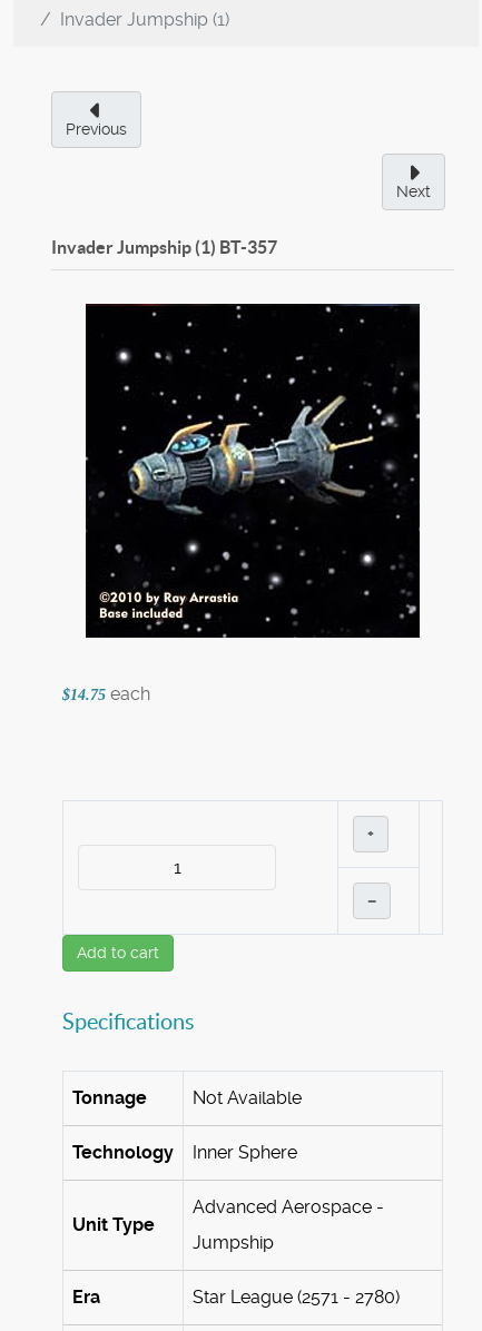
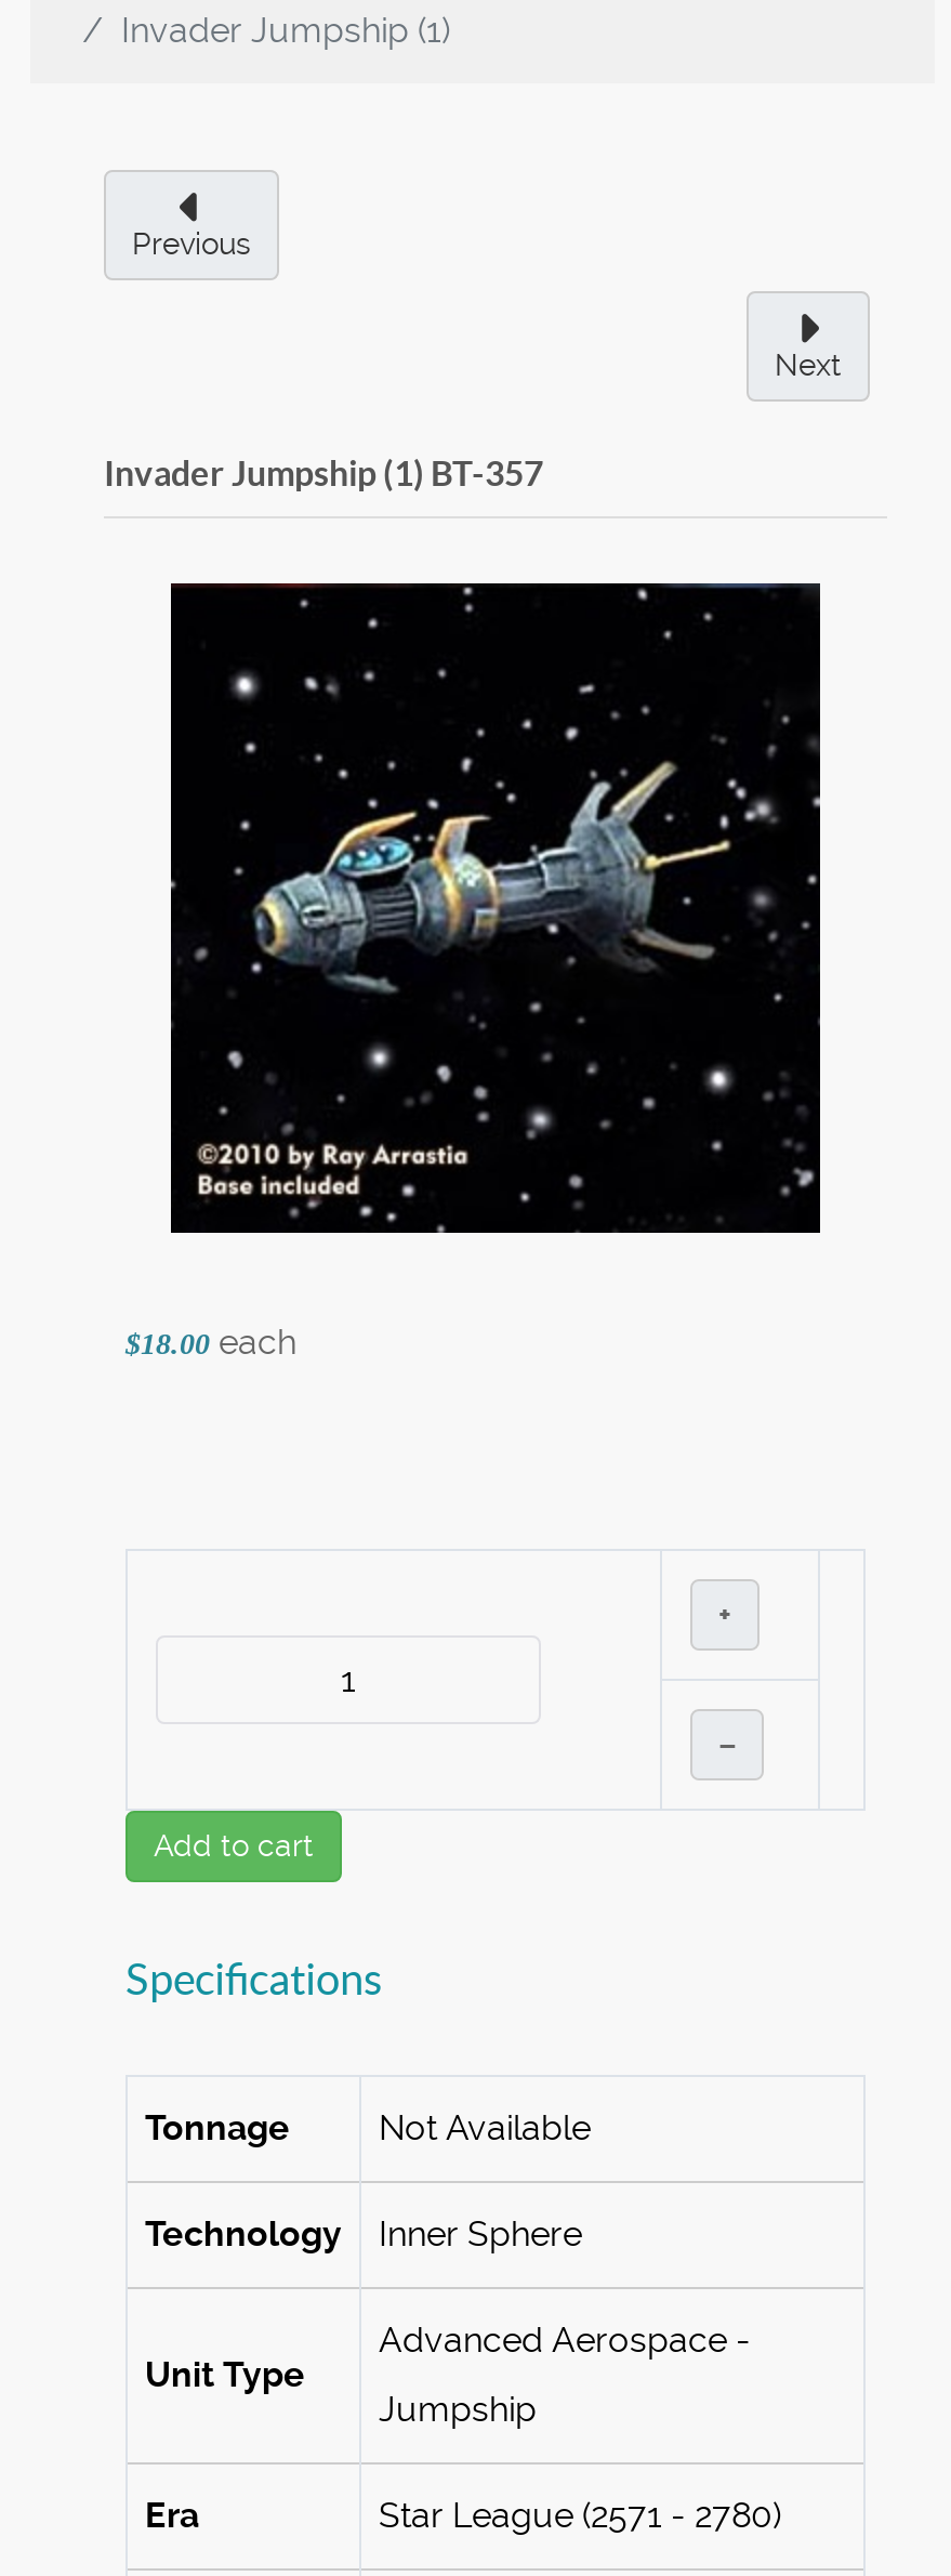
[62,683,150,705] $14.75 each -> [126,1322,296,1363] $18.00 each

